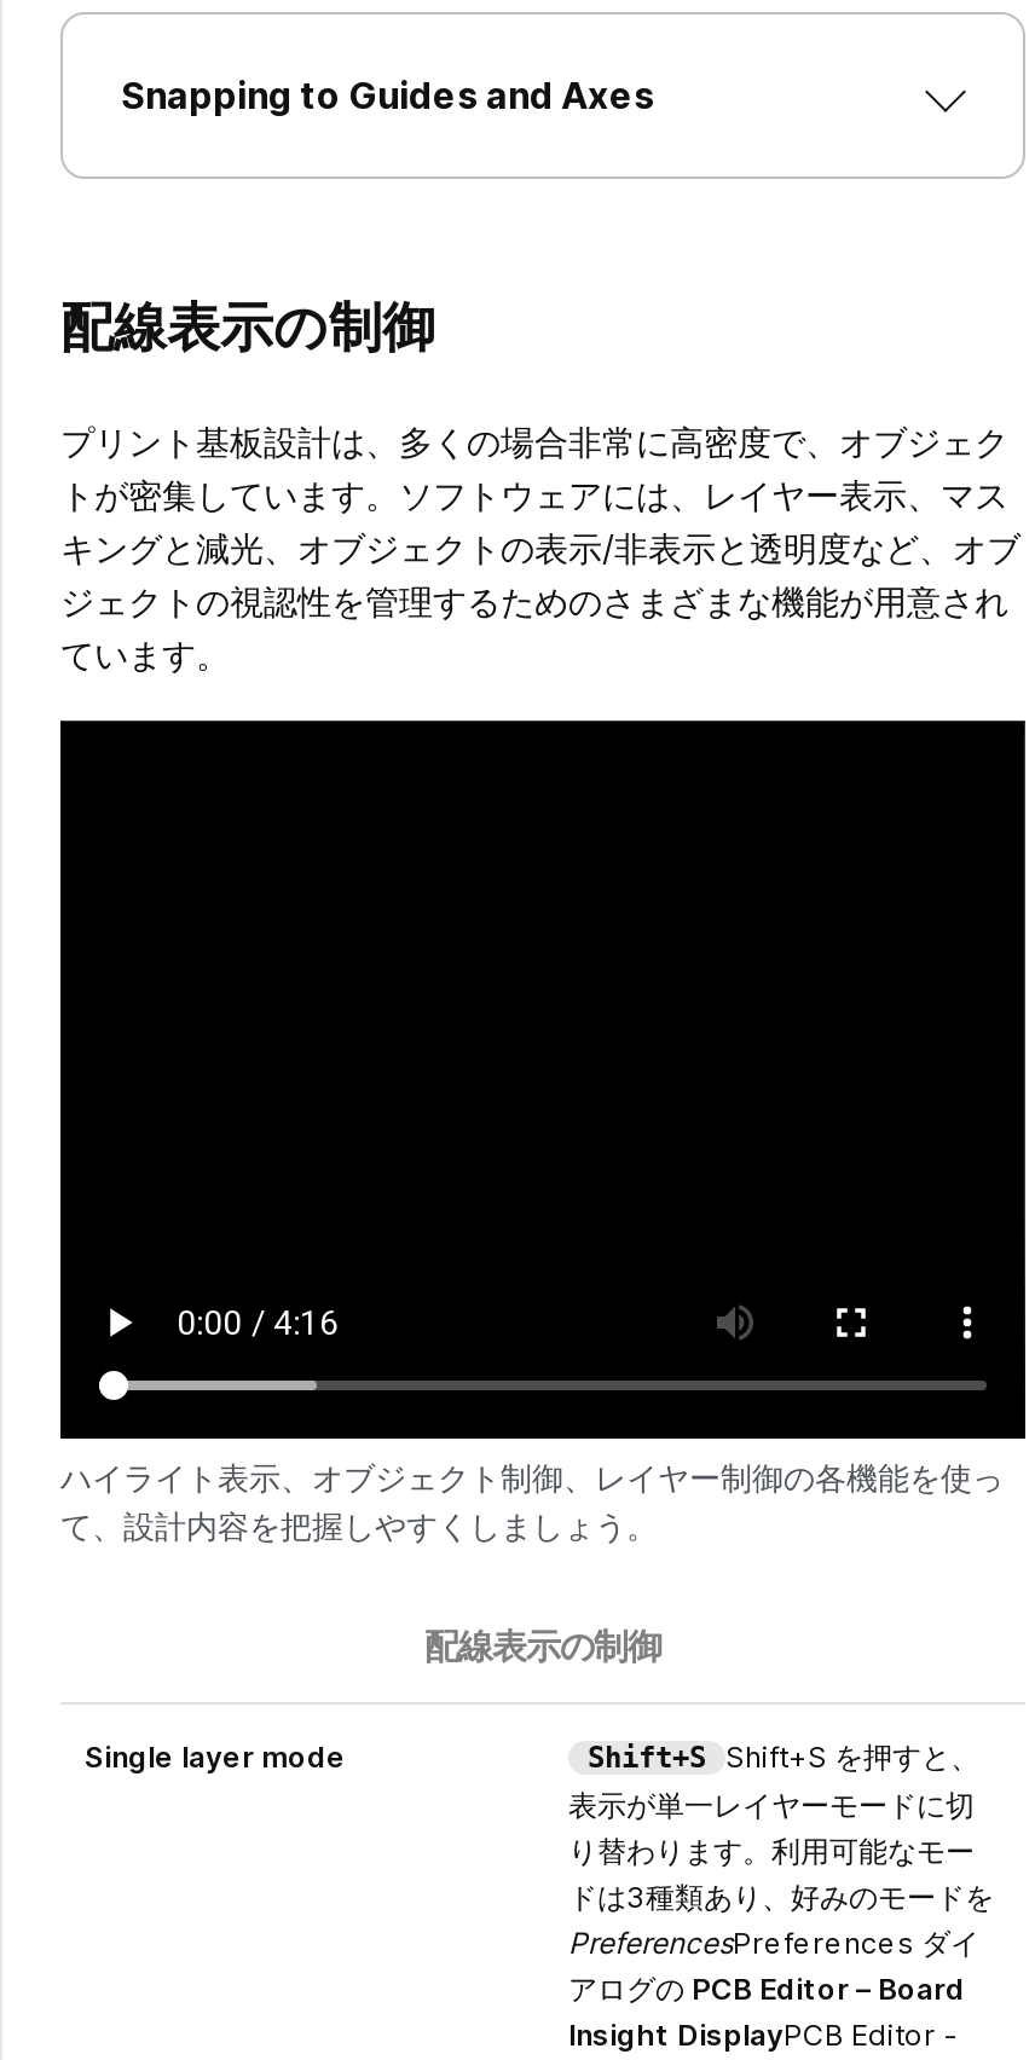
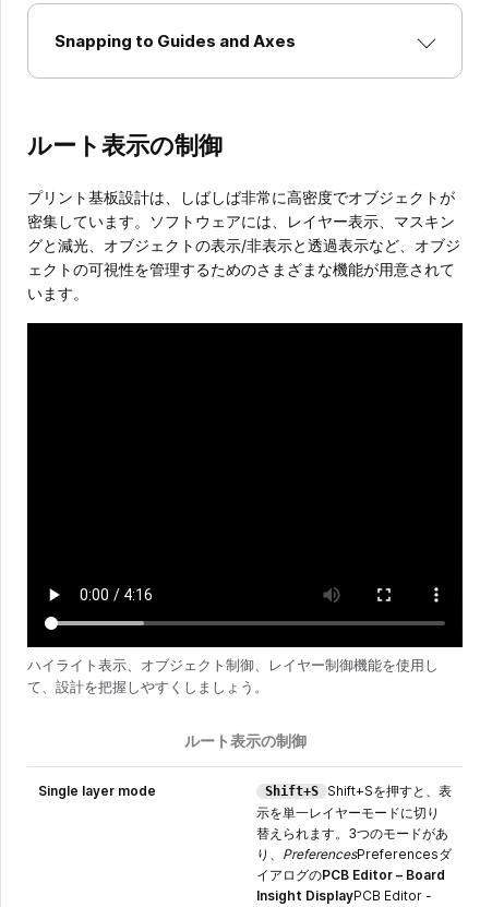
[60,295,435,358] 配線表示の制御 -> [27,131,223,159] ルート表示の制御
[60,420,1020,674] プリント基板設計は、多くの場合非常に高密度で、オブジェク | トが密集しています。ソフトウェアには、レイヤー表示、マス | キングと減光、オブジェクトの表示/非表示と透明度など、オブ | ジェクトの視認性を管理するためのさまざまな機能が用意され | ています。 -> [27,188,460,302] プリント基板設計は、しばしば非常に高密度でオブジェクトが | 密集しています。ソフトウェアには、レイヤー表示、マスキン | グと減光、オブジェクトの表示/非表示と透過表示など、オブジ | ェクトの可視性を管理するためのさまざまな機能が用意されて | います。
[60,1457,1004,1544] ハイライト表示、オブジェクト制御、レイヤー制御の各機能を使っ | て、設計内容を把握しやすくしましょう。 -> [27,656,439,695] ハイライト表示、オブジェクト制御、レイヤー制御機能を使用し | て、設計を把握しやすくしましょう。
[424,1624,661,1665] 配線表示の制御 -> [184,731,306,750] ルート表示の制御
[568,1738,994,2006] Shift+S Shift+S を押すと、 | 表示が単一レイヤーモードに切 | り替わります。利用可能なモー | ドは3種類あり、好みのモードを | PreferencesPreferences ダイ | アログのPCB Editor – Board -> [256,782,452,883] Shift+S Shift+Sを押すと、表 | 示を単一レイヤーモードに切り | 替えられます。3つのモードがあ | り、PreferencesPreferencesダ | イアログのPCB Editor – Board

